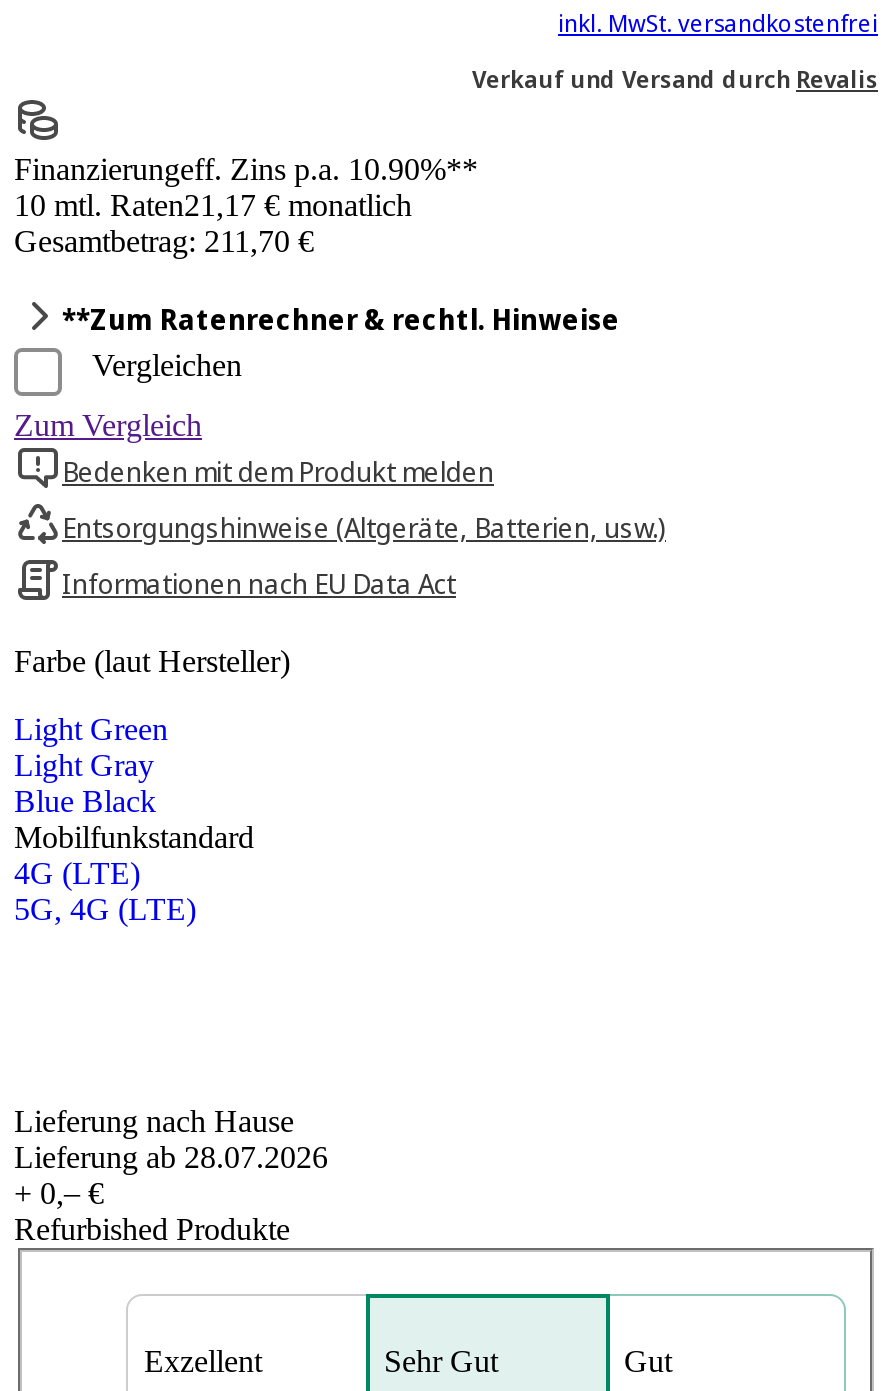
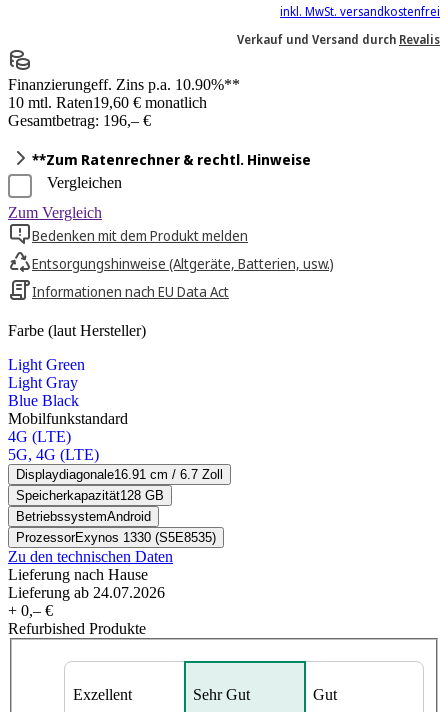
[14,188,412,222] 10 mtl. Raten21,17 € monatlich -> [8,94,207,111] 10 mtl. Raten19,60 € monatlich
[14,224,314,258] Gesamtbetrag: 211,70 € -> [8,112,151,129] Gesamtbetrag: 196,– €
none -> [8,467,223,565] Displaydiagonale16.91 cm / 6.7 Zoll | Speicherkapazität128 GB | BetriebssystemAndroid | ProzessorExynos 1330 (S5E8535) | Zu den technischen Daten
[14,1140,328,1174] Lieferung ab 28.07.2026 -> [8,584,165,601] Lieferung ab 24.07.2026

